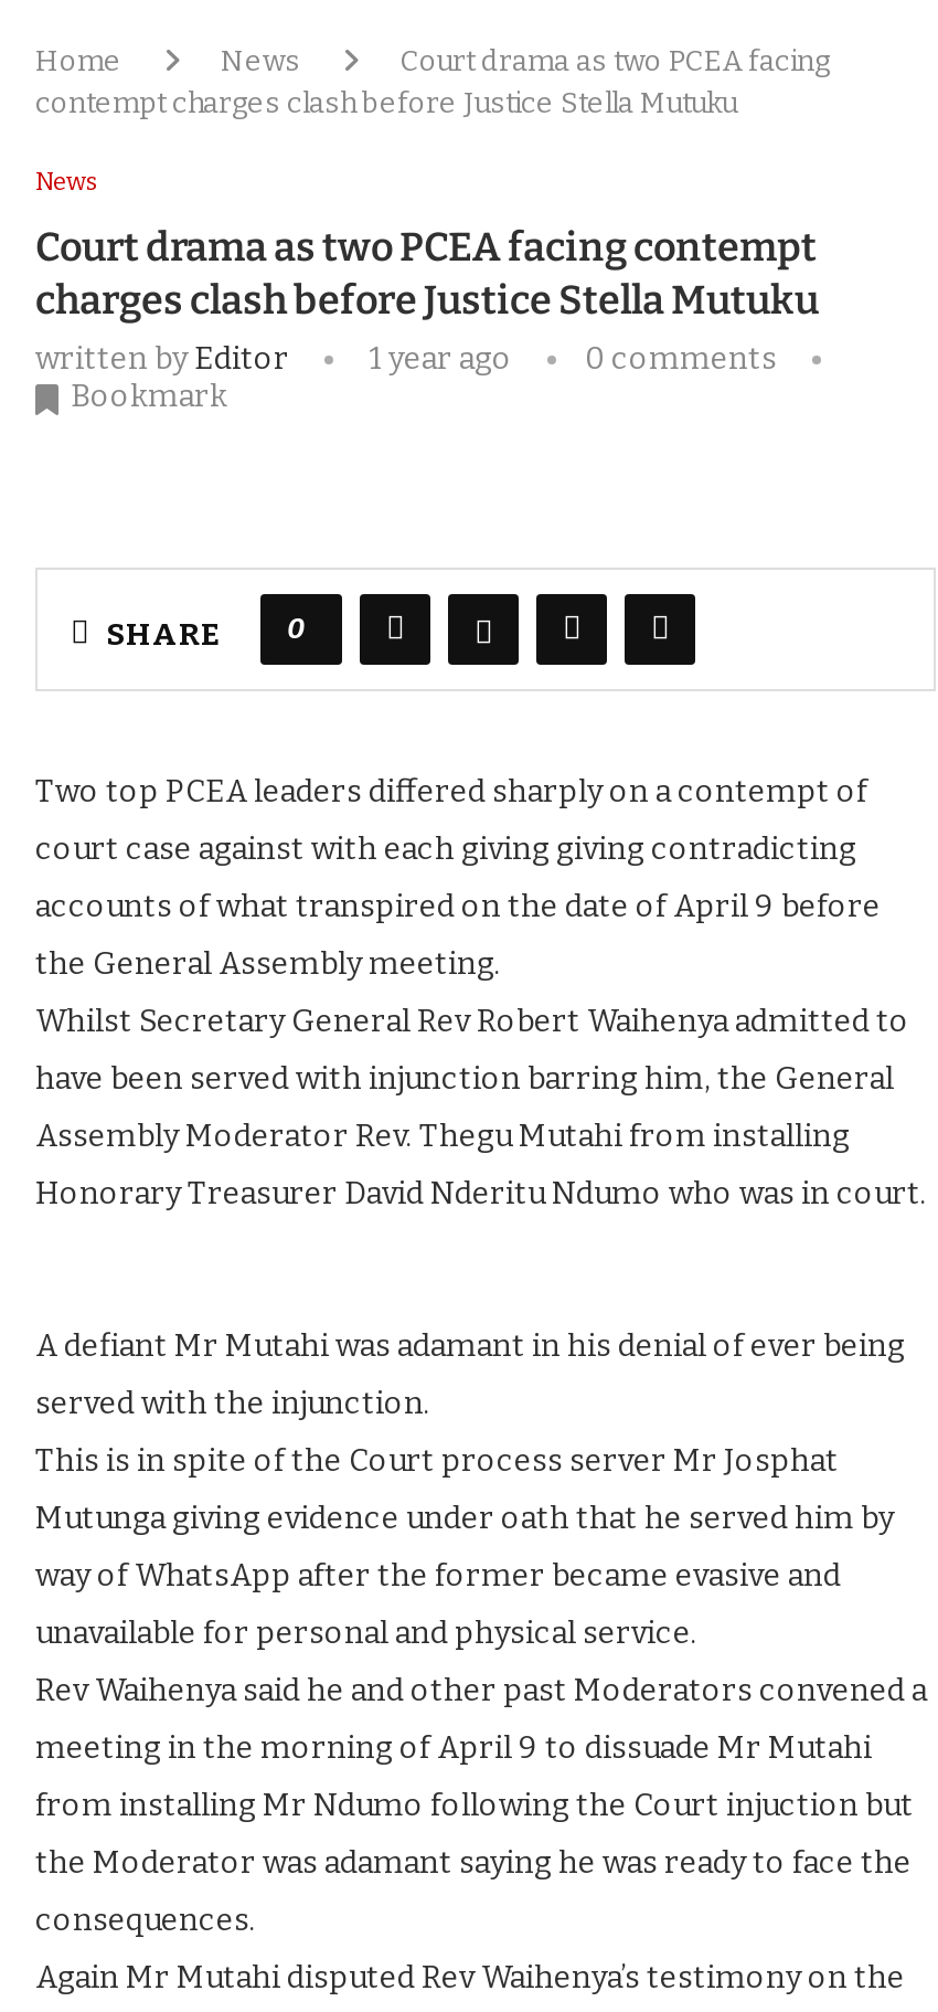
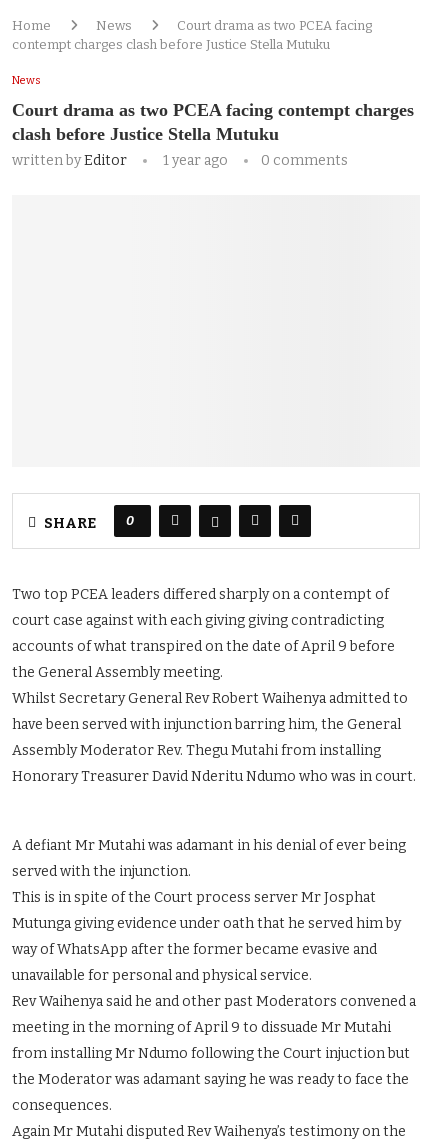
[71,378,227,415] Bookmark -> none

